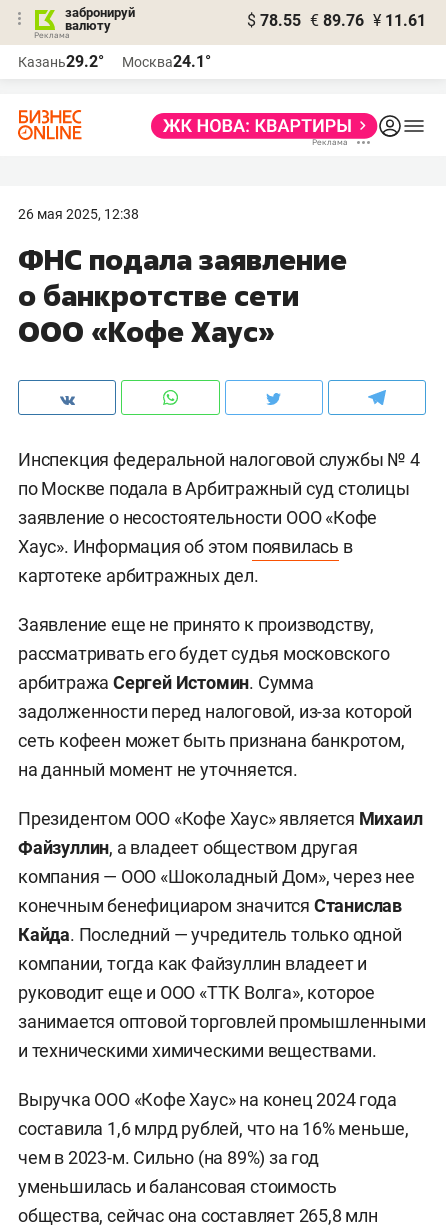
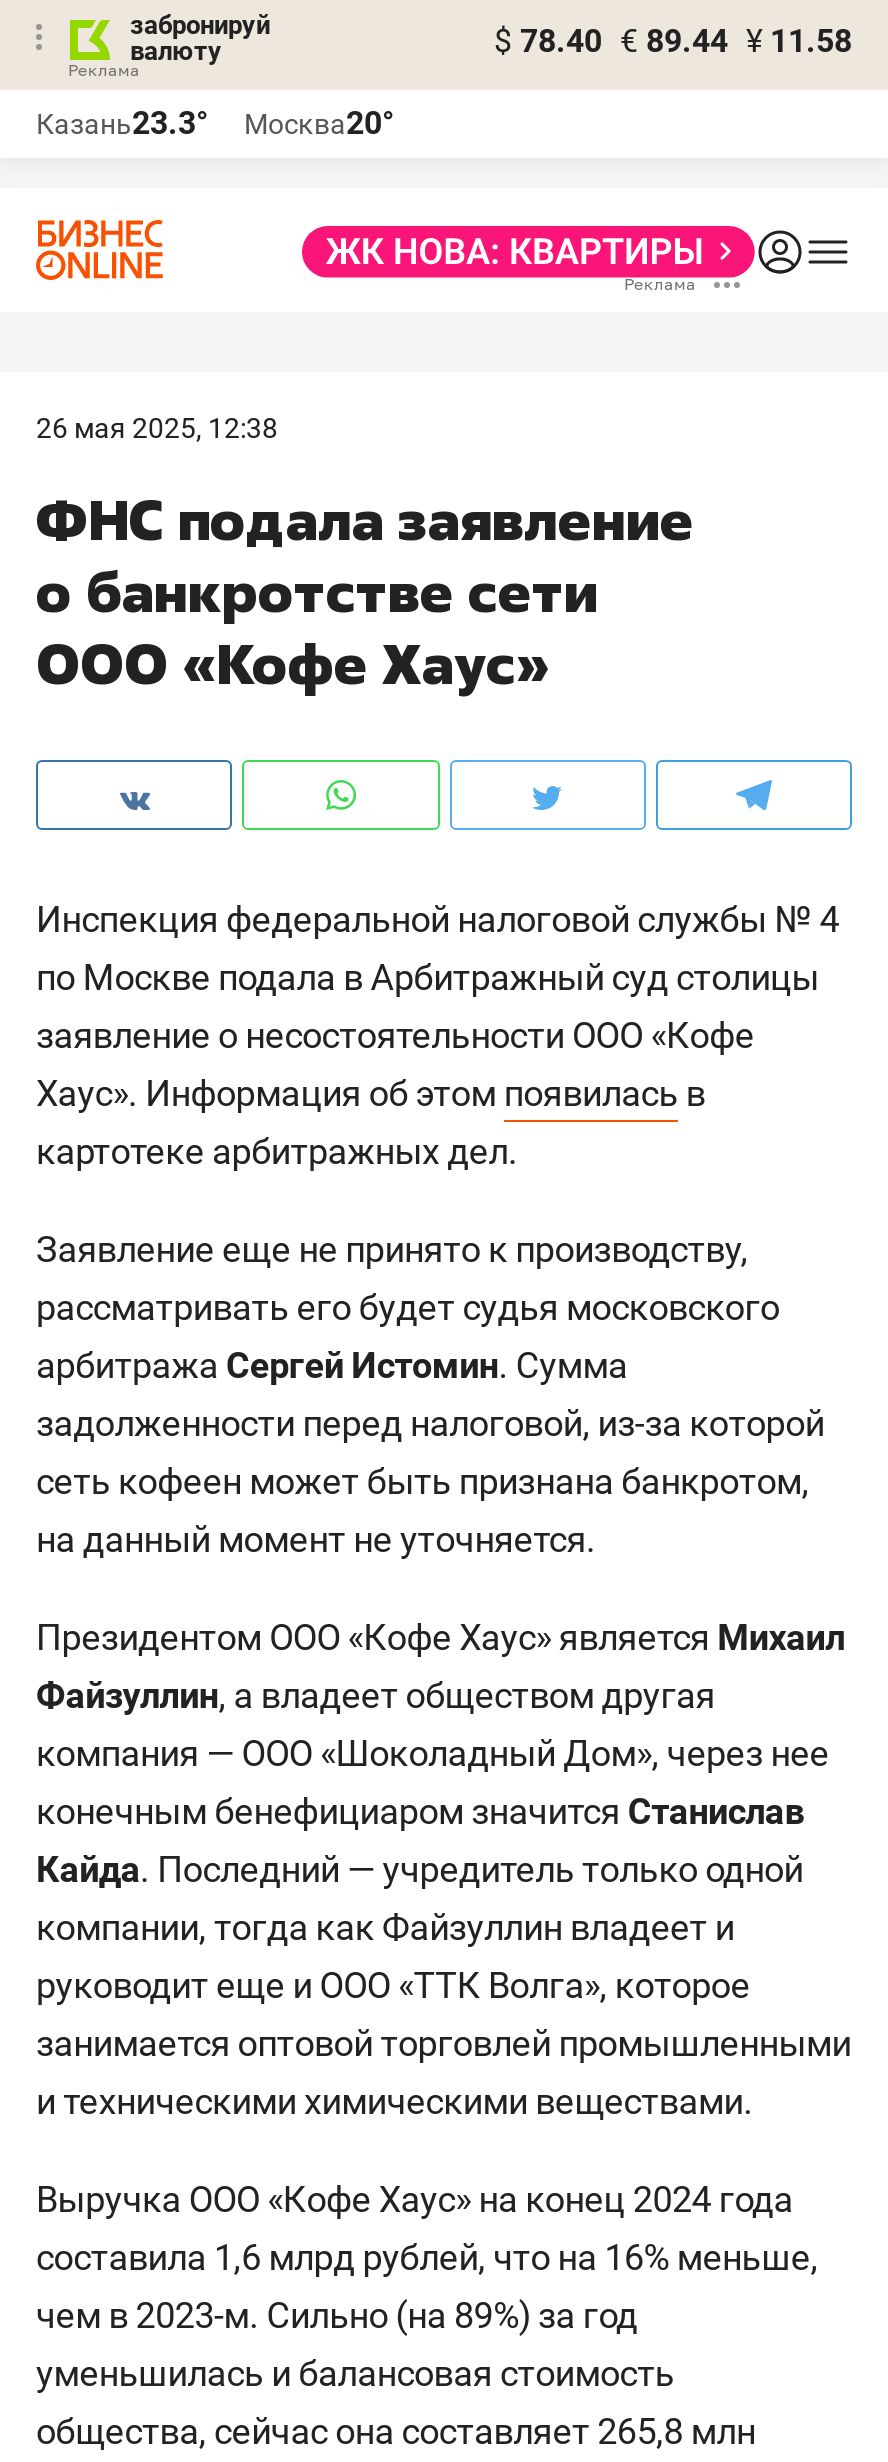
[247,11,426,30] $ 78.55 € 89.76 ¥ 11.61 -> [494,22,852,60] $ 78.40 € 89.44 ¥ 11.58
[18,52,104,71] Казань29.2° -> [36,104,208,142] Казань23.3°
[122,52,211,71] Москва24.1° -> [244,104,394,142] Москва20°

